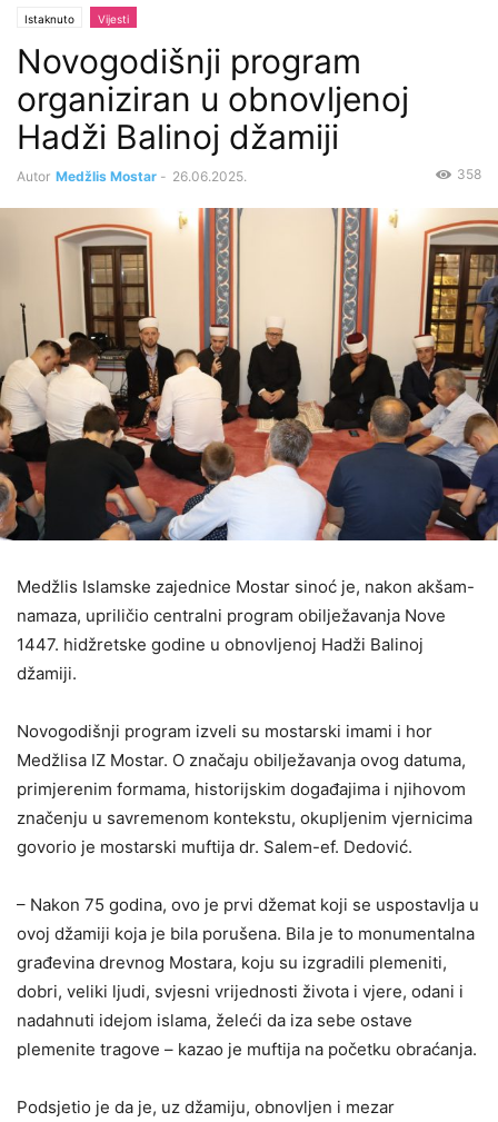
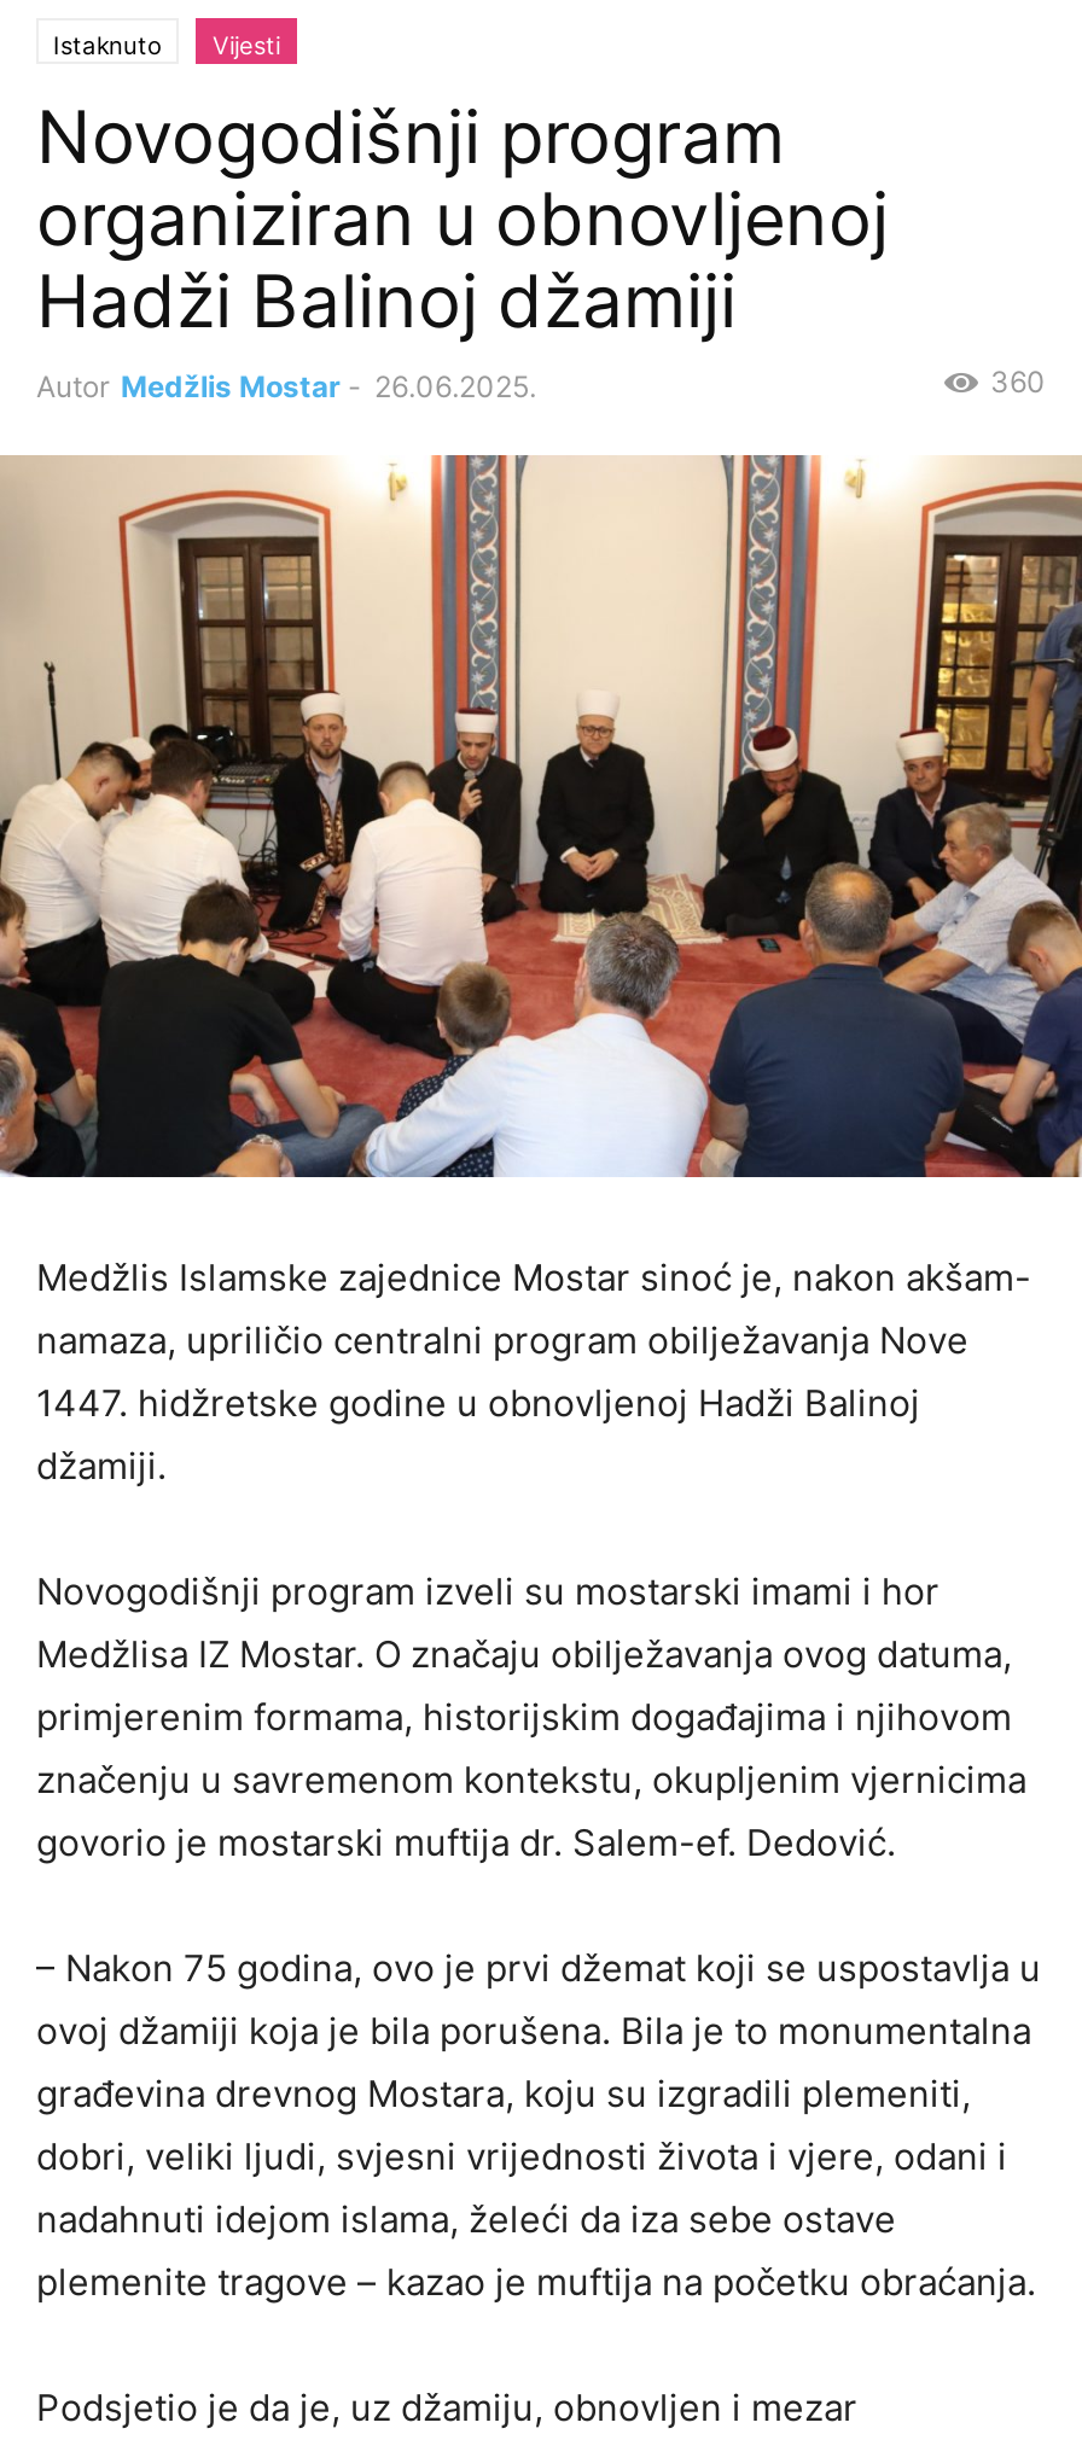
[457,166,481,182] 358 -> [990,363,1046,400] 360

